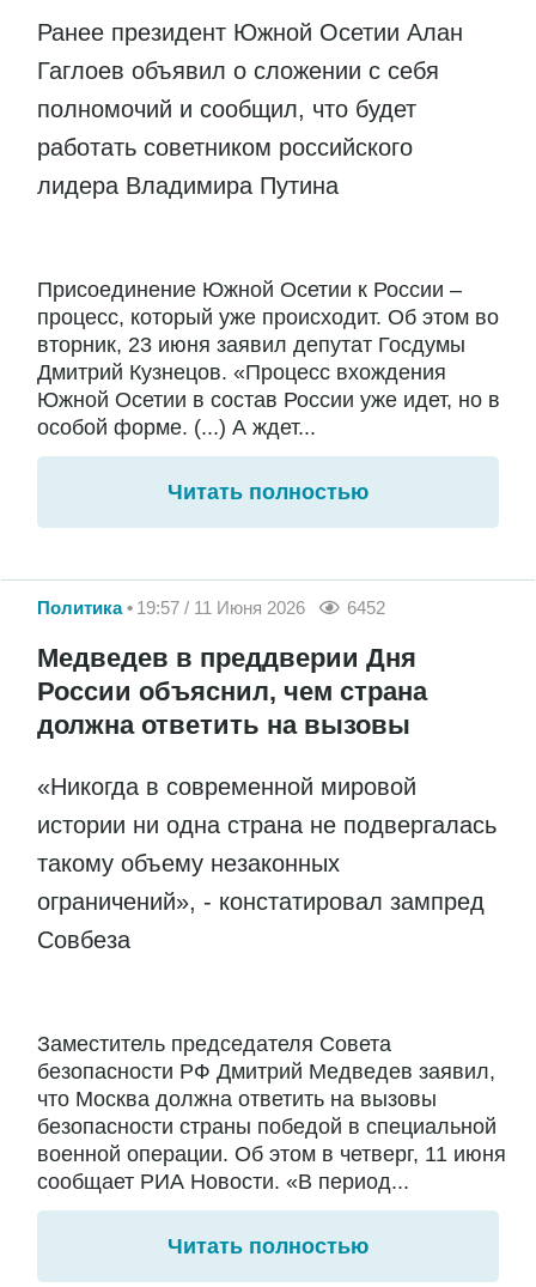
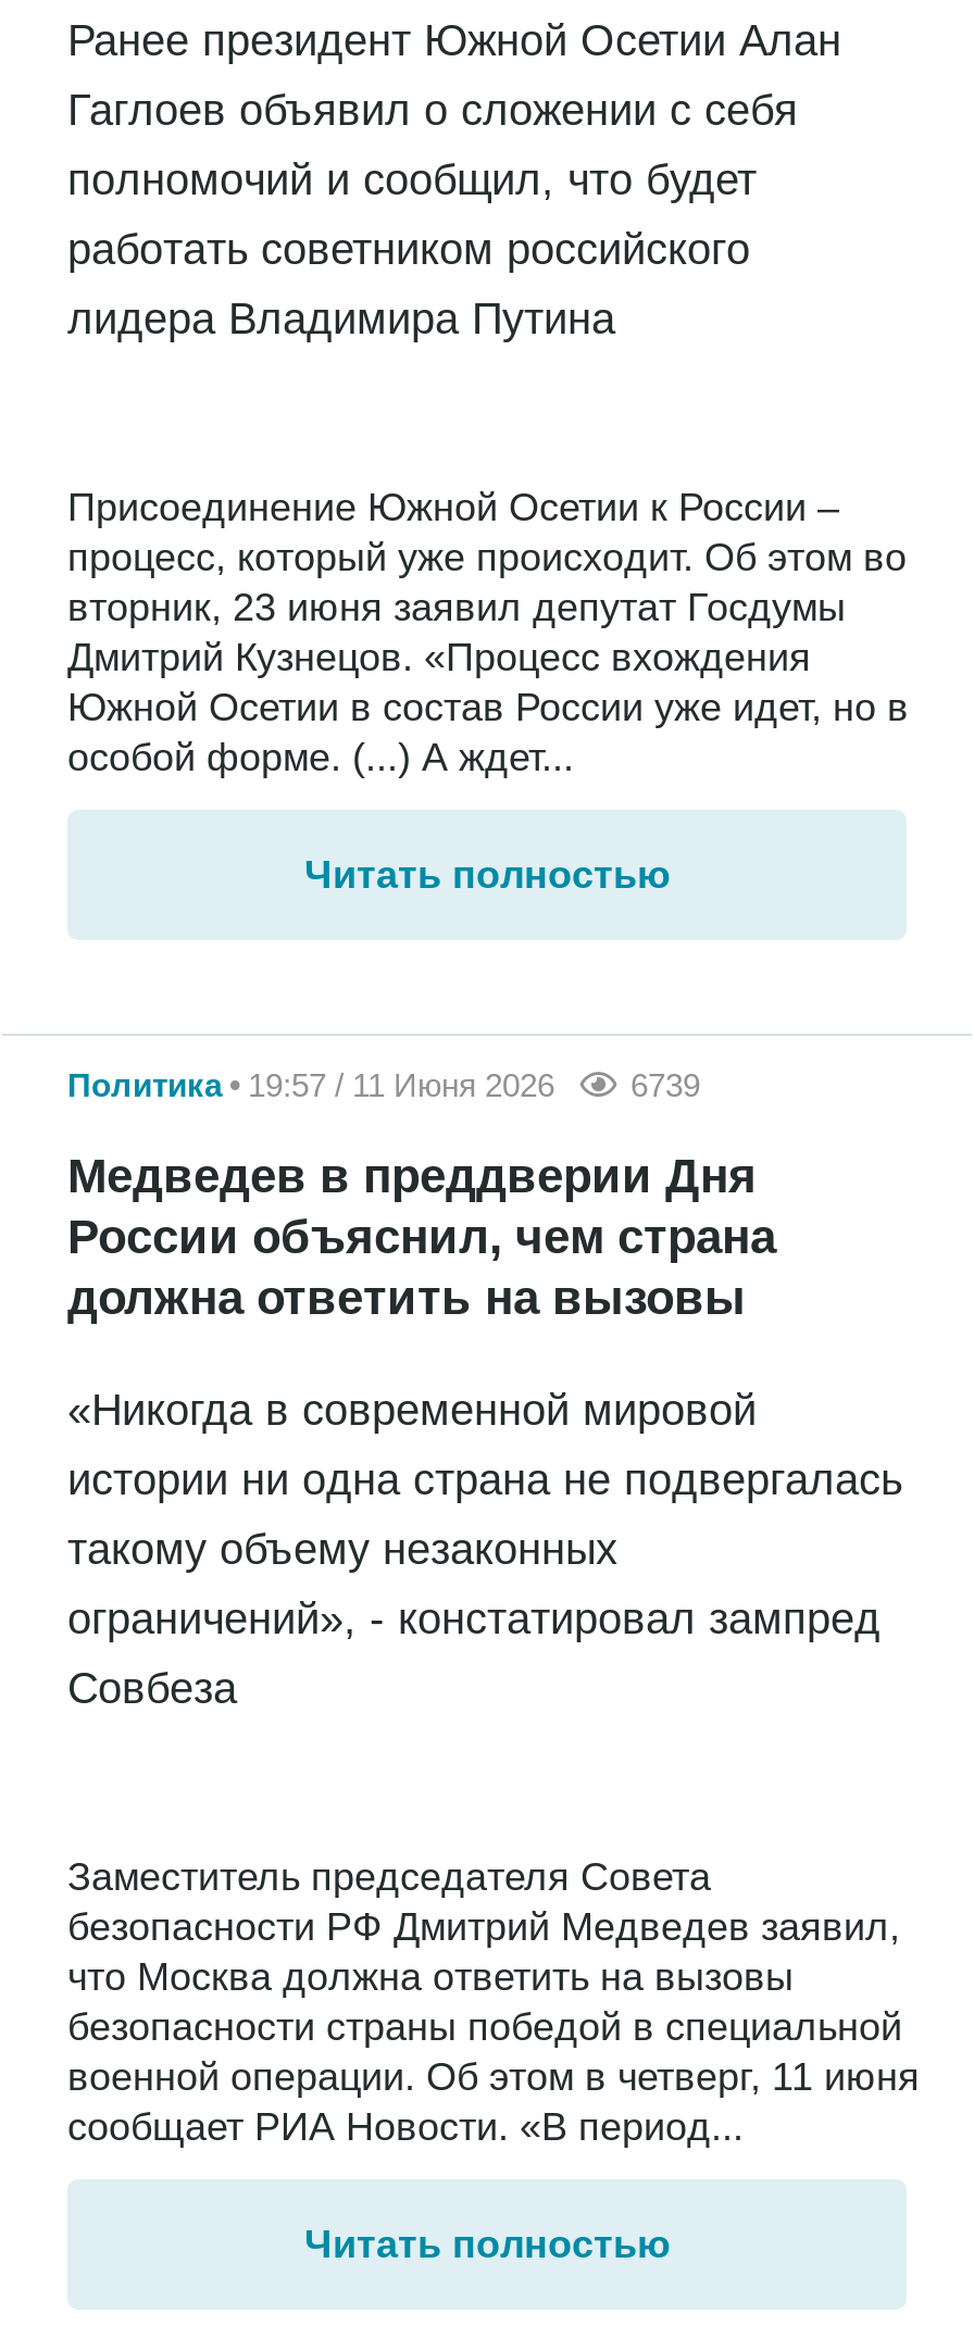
[347,597,385,618] 6452 -> [630,1066,700,1103] 6739

